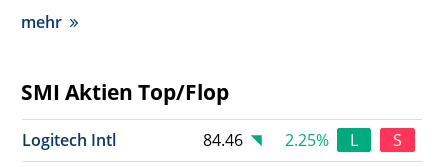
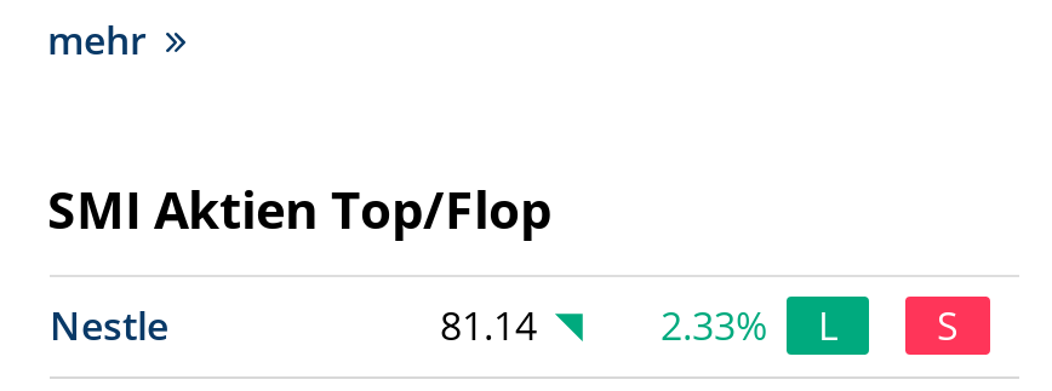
[22,129,329,151] Logitech Intl | 84.46 | 2.25% -> [50,299,767,352] Nestle | 81.14 | 2.33%

